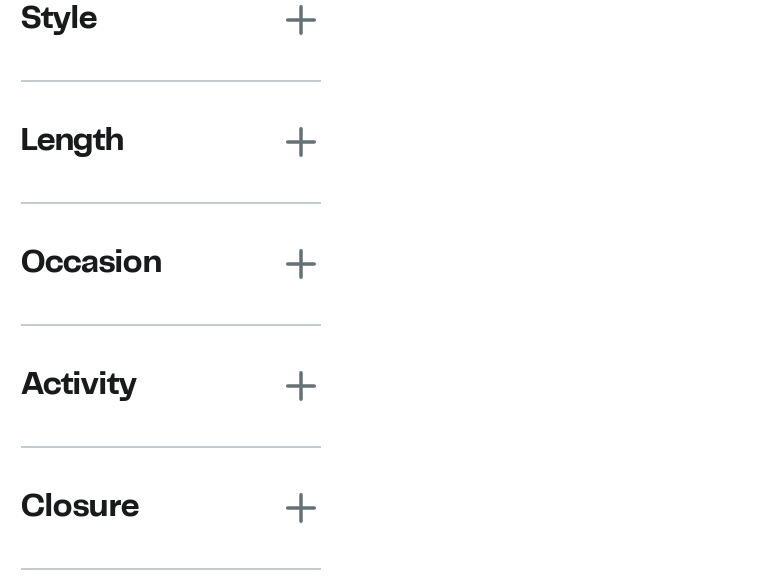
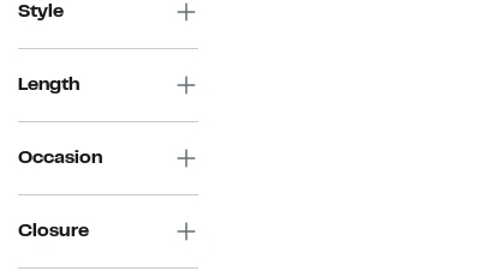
[21,372,137,400] Activity -> none

